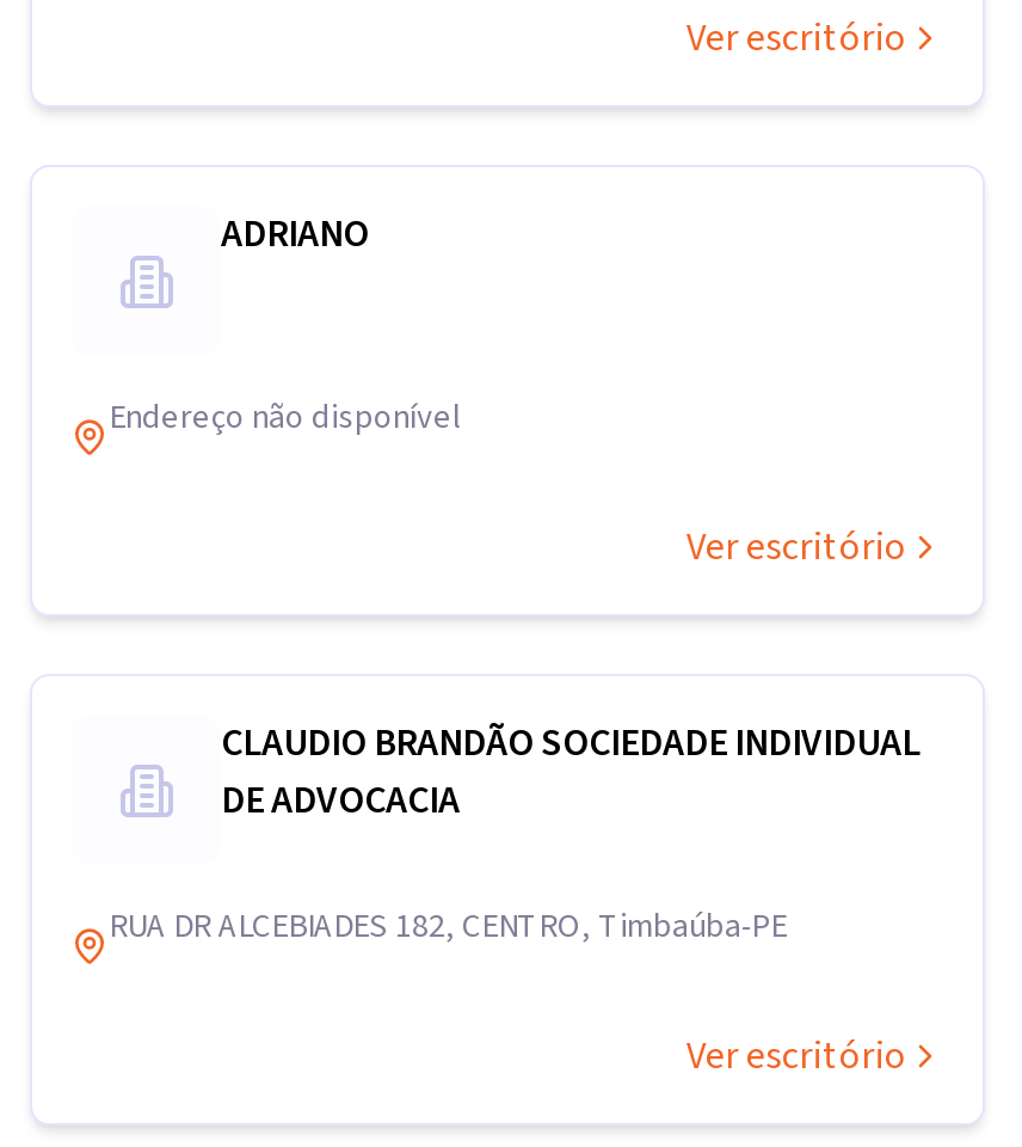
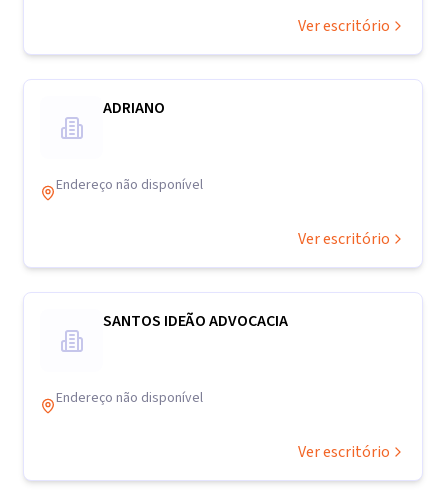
[221,717,921,827] CLAUDIO BRANDÃO SOCIEDADE INDIVIDUAL | DE ADVOCACIA -> [103,310,288,332] SANTOS IDEÃO ADVOCACIA
[109,903,787,951] RUA DR ALCEBIADES 182, CENTRO, Timbaúba-PE -> [56,388,203,408] Endereço não disponível

